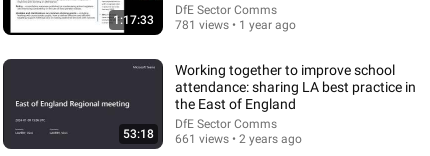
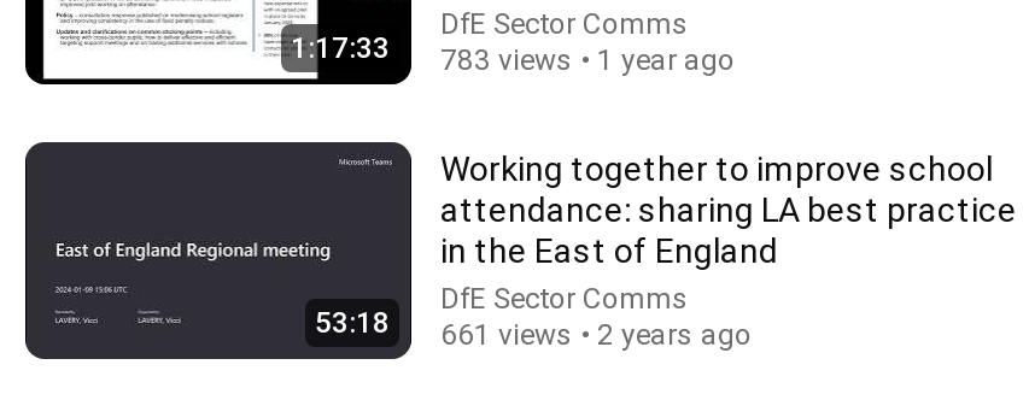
[175,17,296,31] 781 views • 1 year ago -> [440,42,735,76] 783 views • 1 year ago

